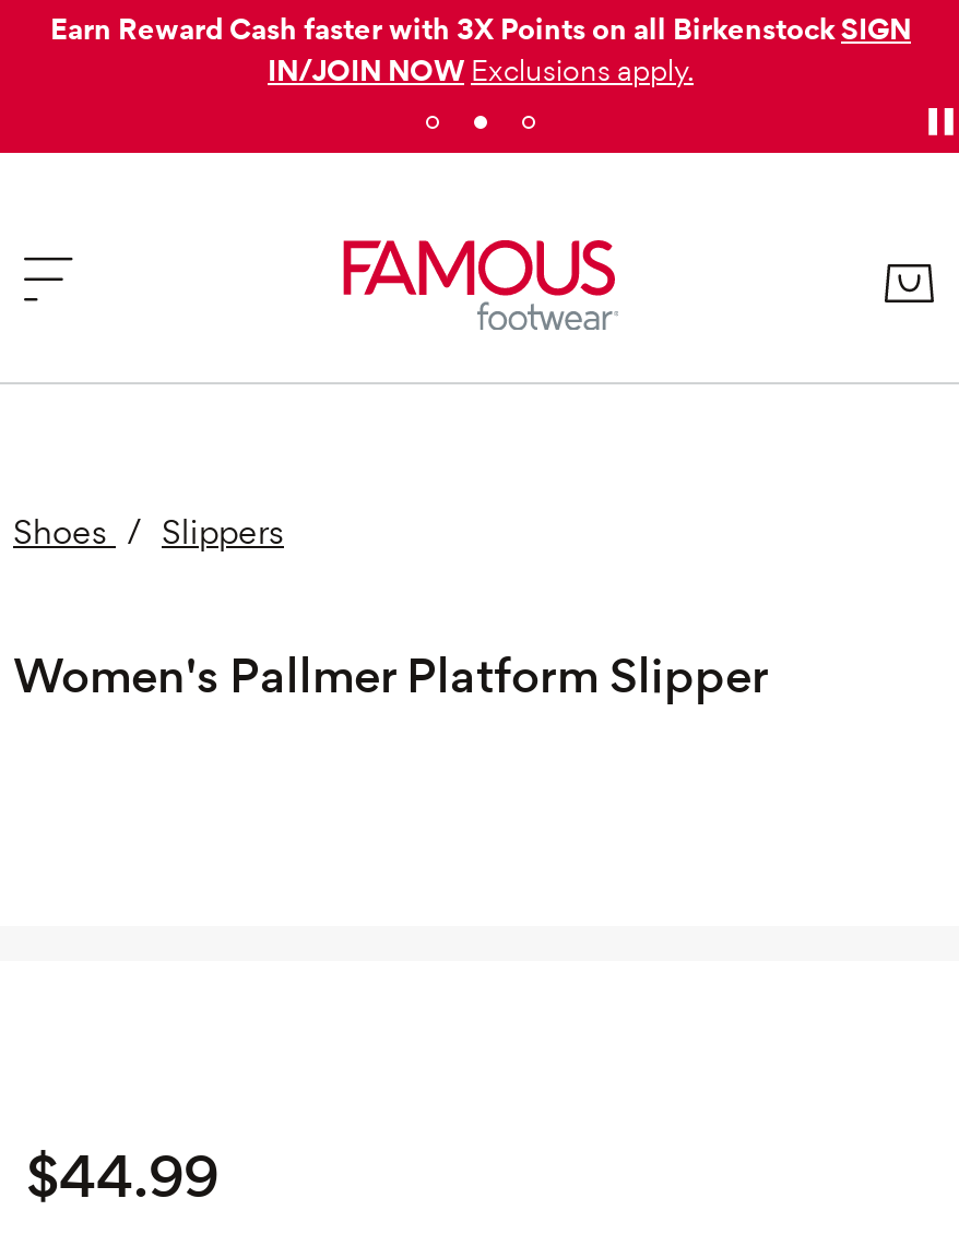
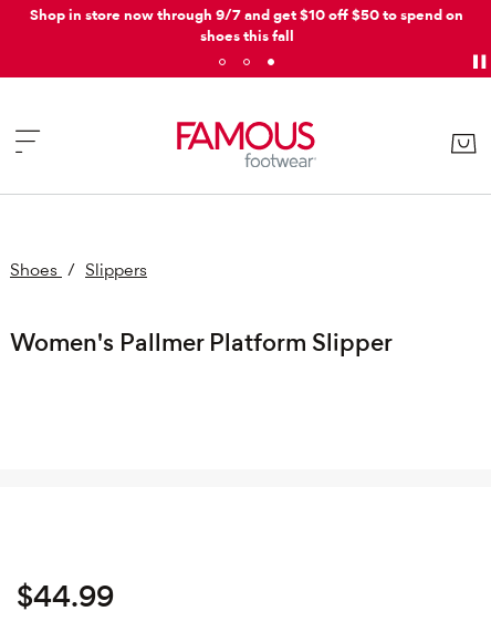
[50,11,911,87] Earn Reward Cash faster with 3X Points on all Birkenstock SIGN | IN/JOIN NOW Exclusions apply. -> [30,6,463,44] Shop in store now through 9/7 and get $10 off $50 to spend on | shoes this fall

